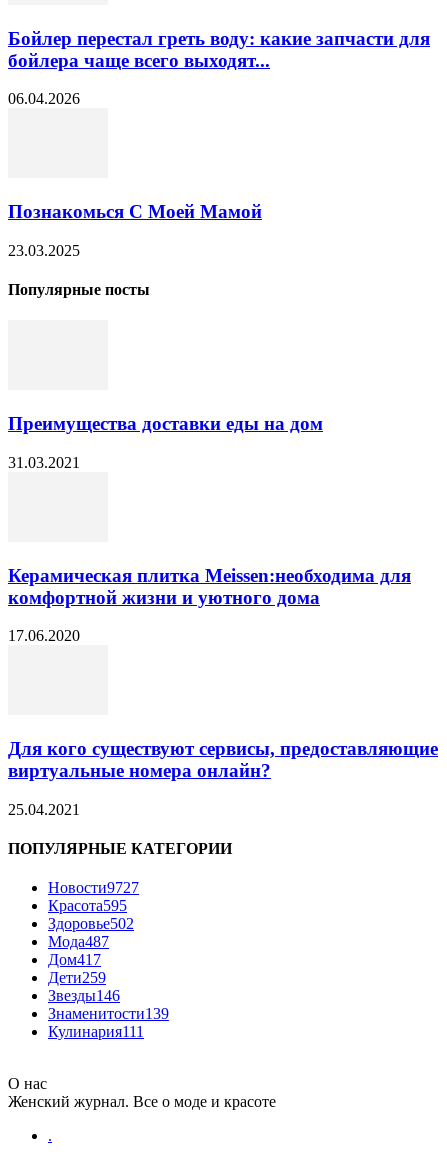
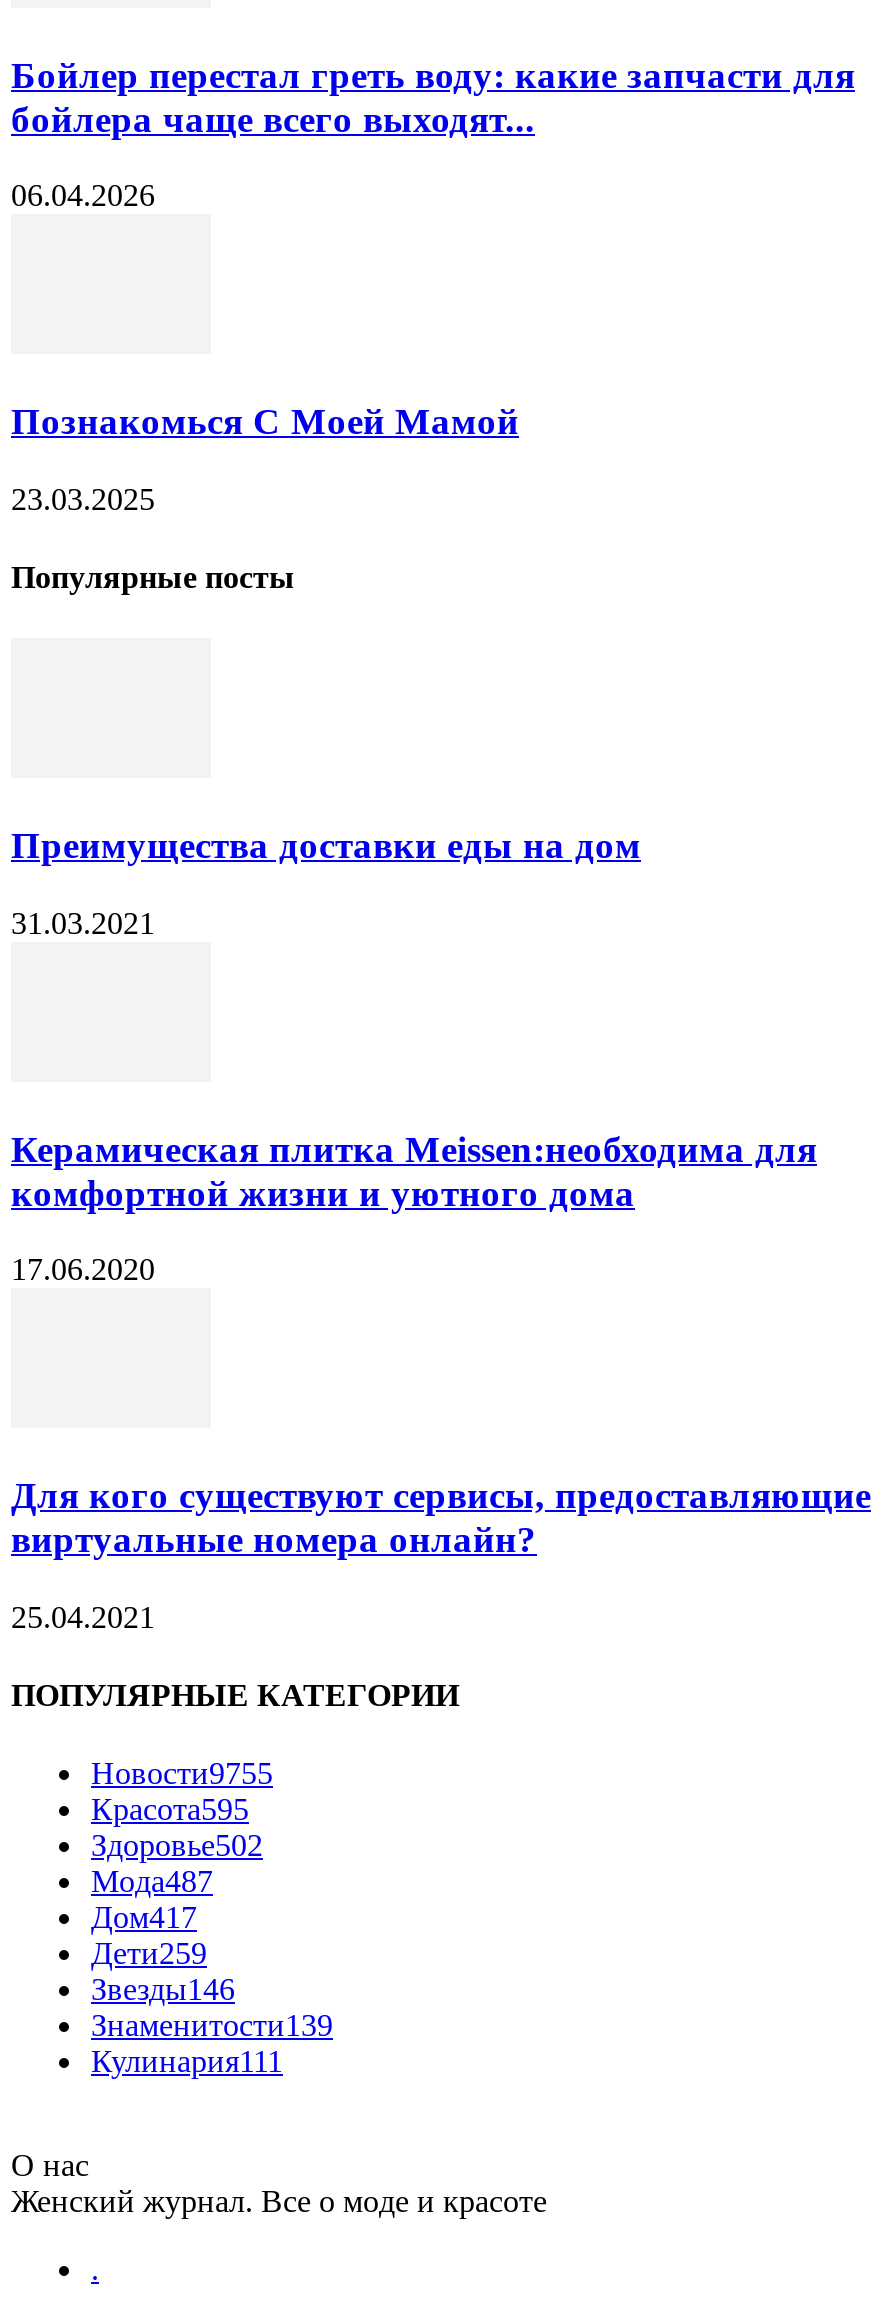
[48,879,139,896] Новости9727 -> [91,1756,273,1790] Новости9755

